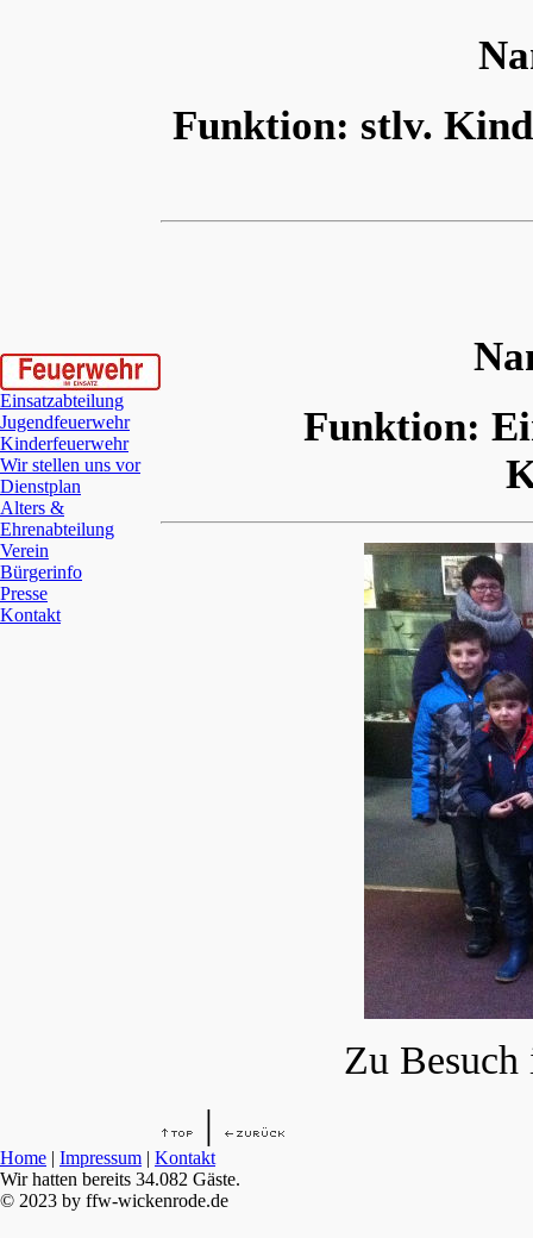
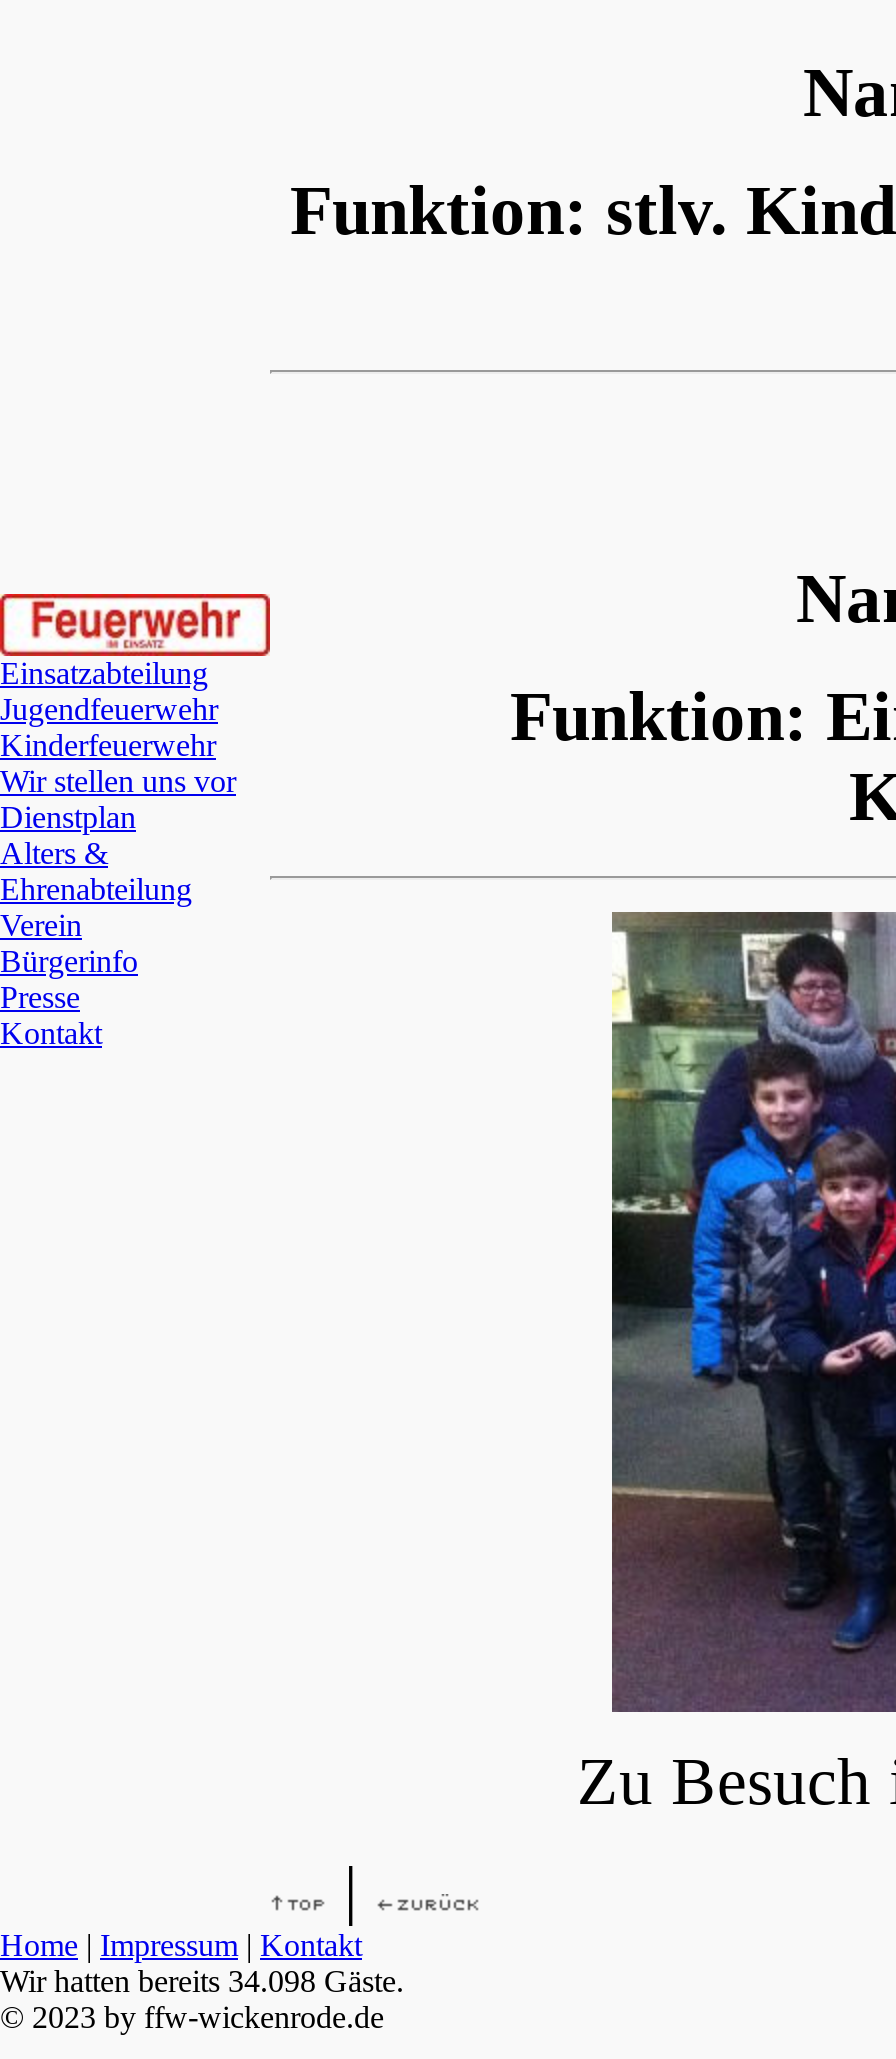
[0,1169,240,1189] Wir hatten bereits 34.082 Gäste. -> [0,1964,404,1998] Wir hatten bereits 34.098 Gäste.

